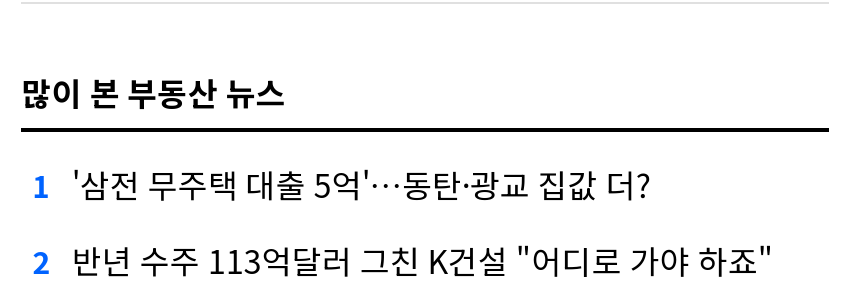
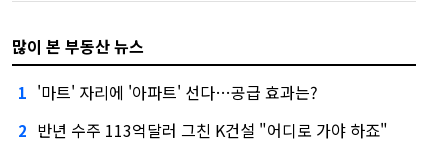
[33,161,652,209] 1 '삼전 무주택 대출 5억'…동탄·광교 집값 더? -> [18,80,318,104] 1 '마트' 자리에 '아파트' 선다…공급 효과는?

